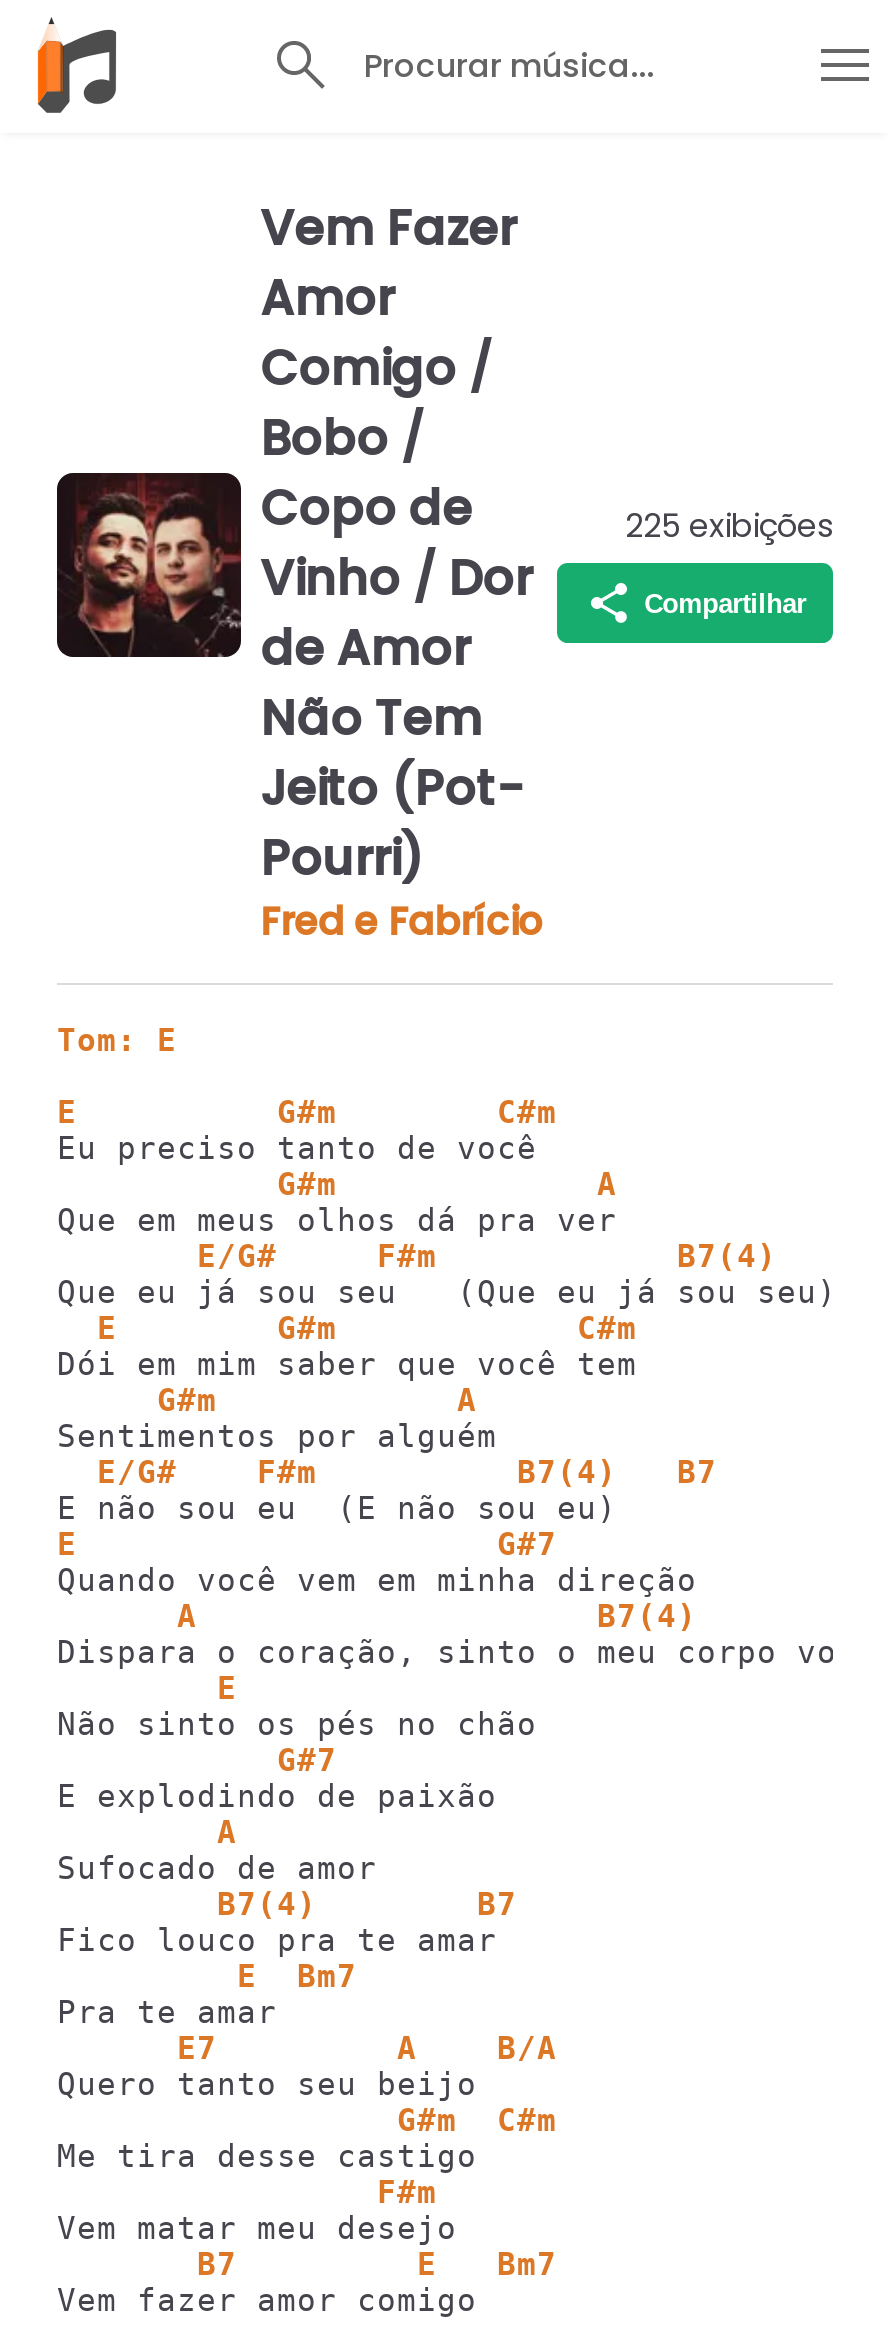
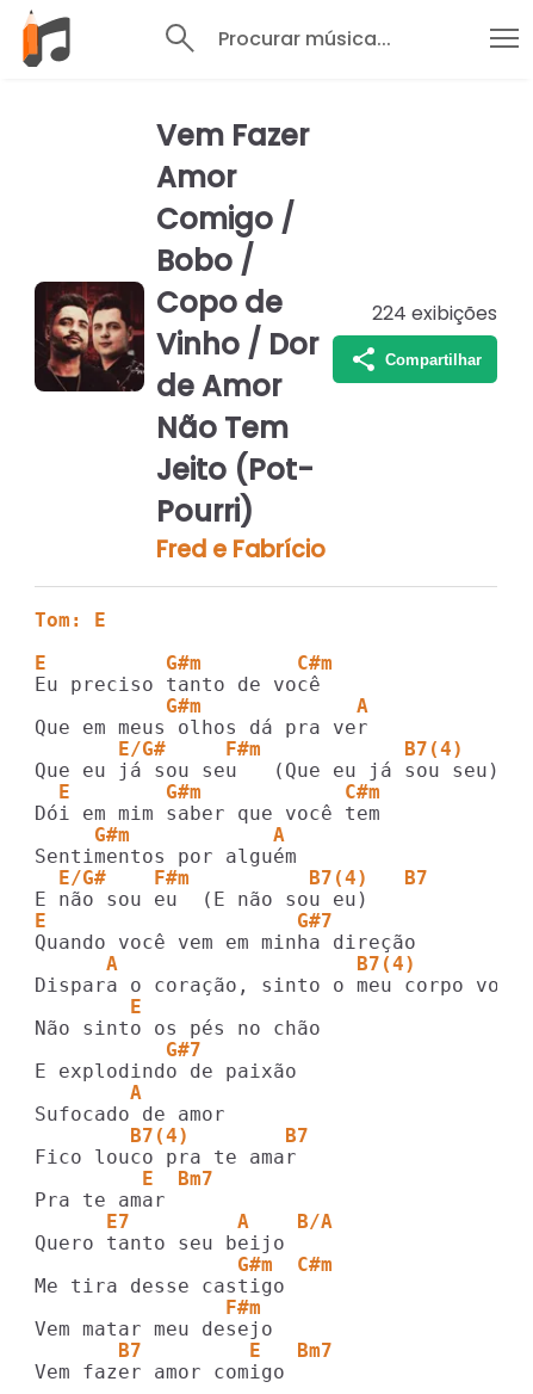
[625,502,833,548] 225 exibições -> [372,299,497,327] 224 exibições

